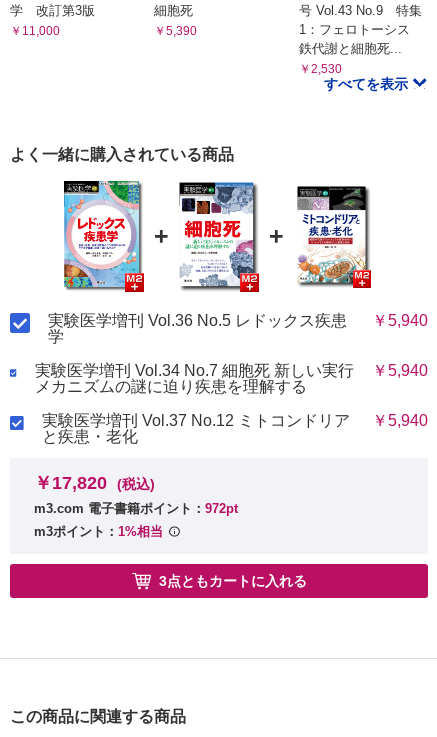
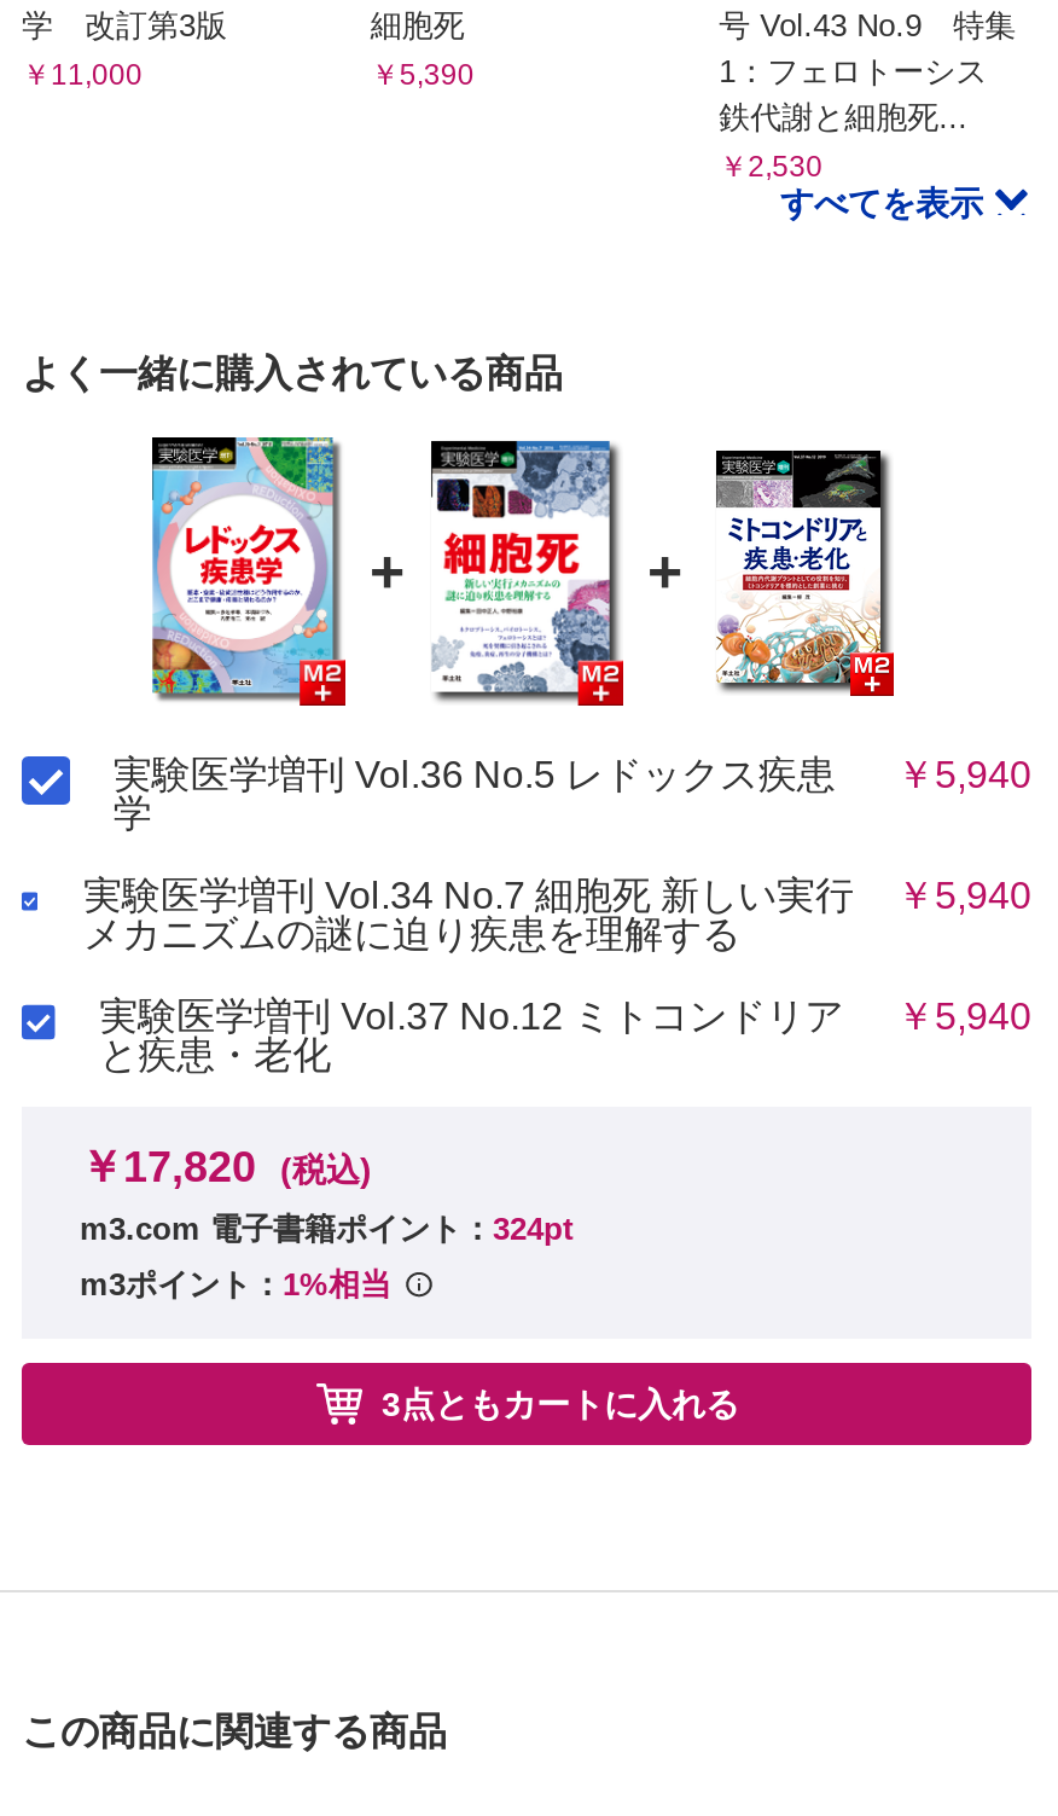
[34,501,238,516] m3.com 電子書籍ポイント：972pt -> [80,1210,572,1246] m3.com 電子書籍ポイント：324pt

